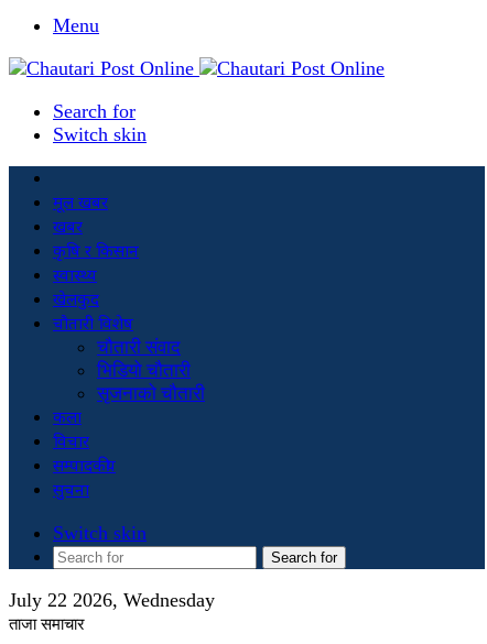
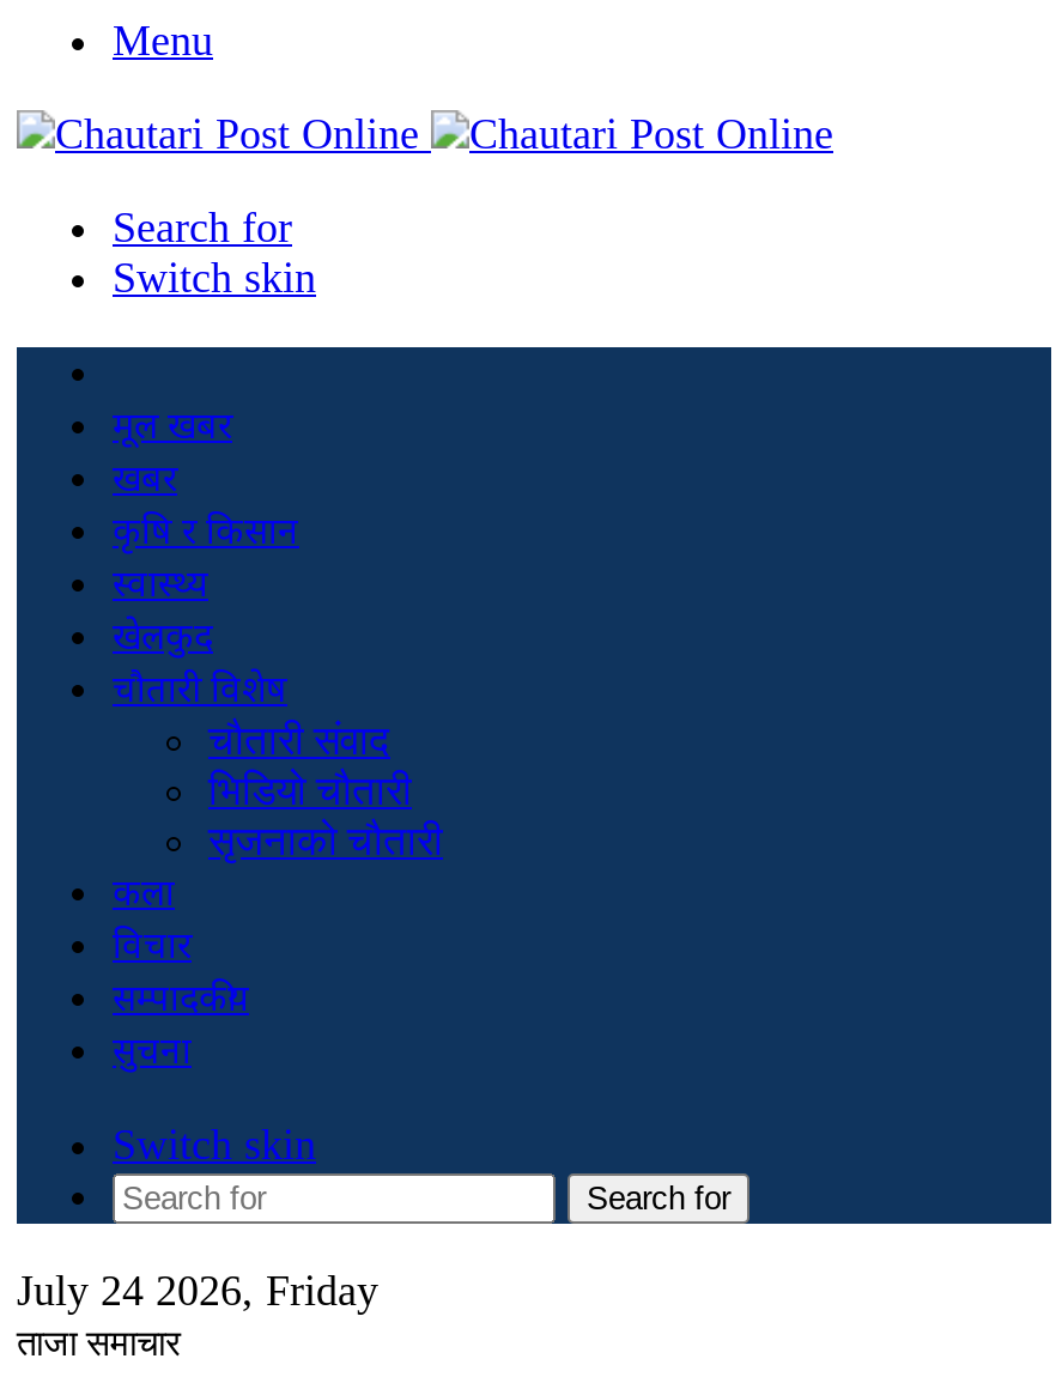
[9,589,215,611] July 22 2026, Wednesday -> [17,1267,378,1315] July 24 2026, Friday

